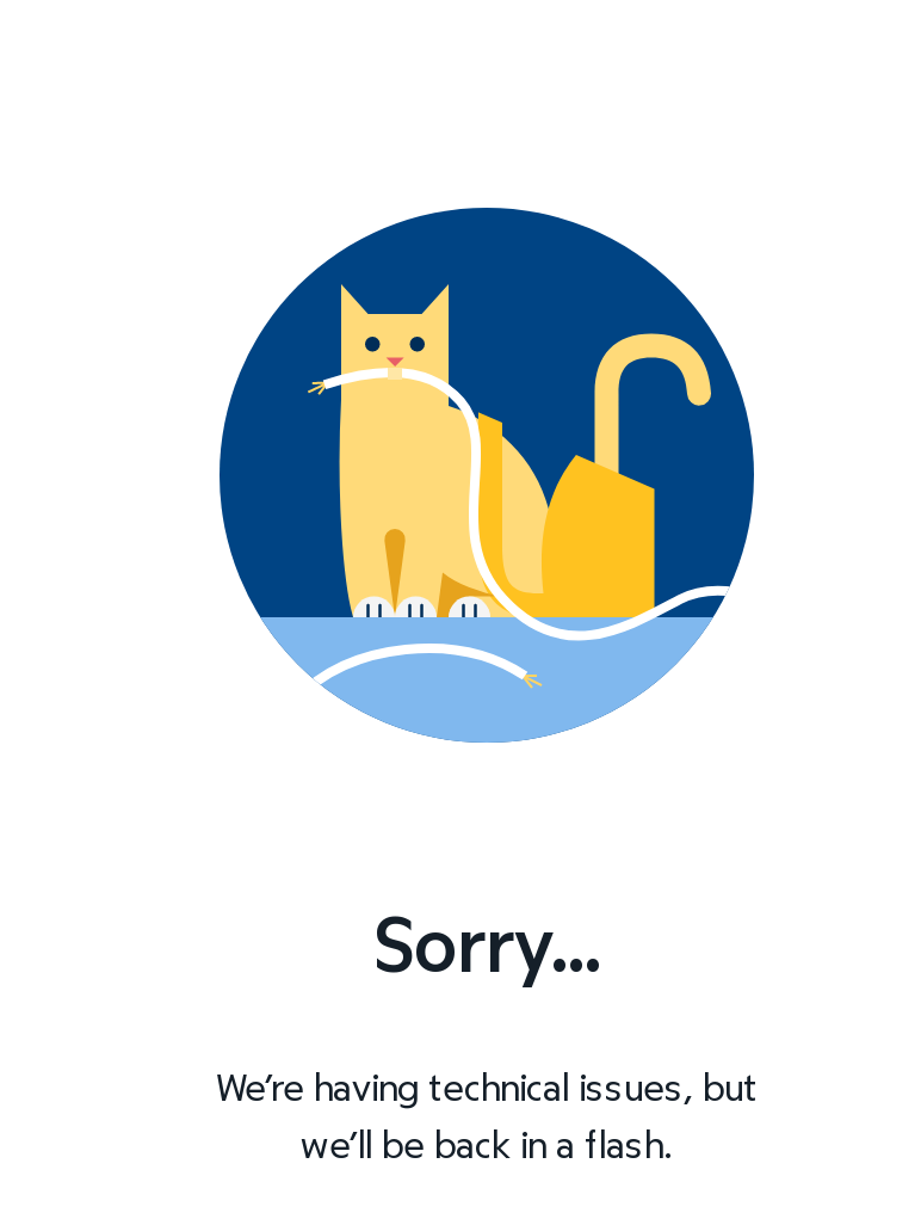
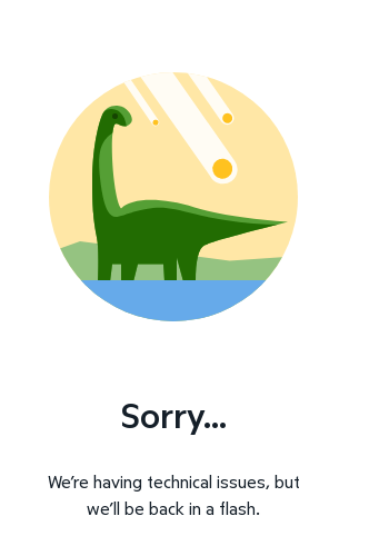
[217,205,756,690] [image] -> [49,72,298,296] [image]

